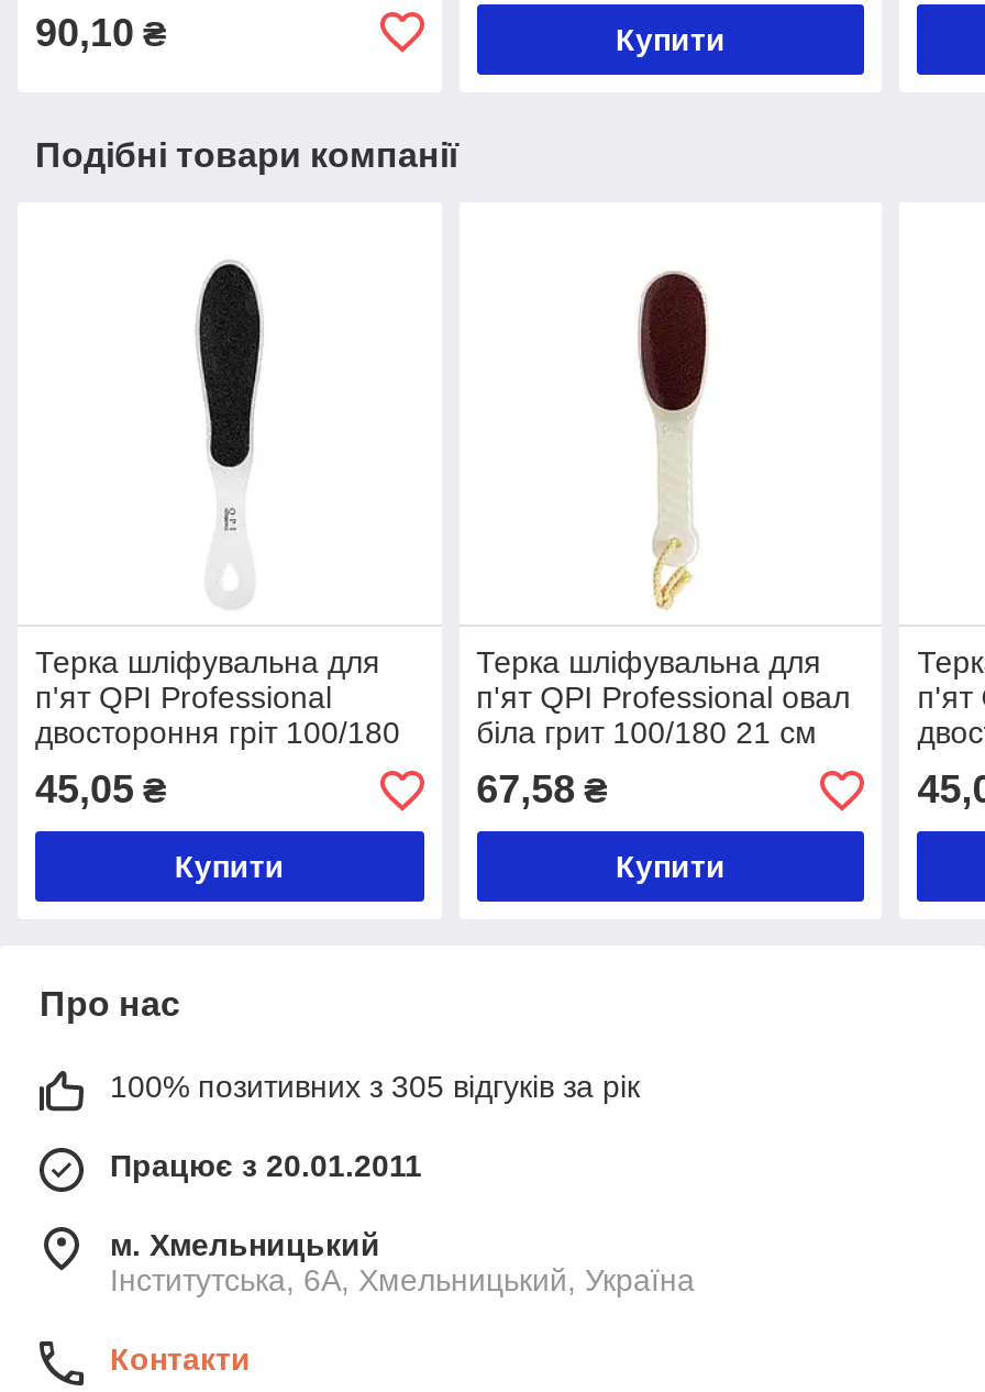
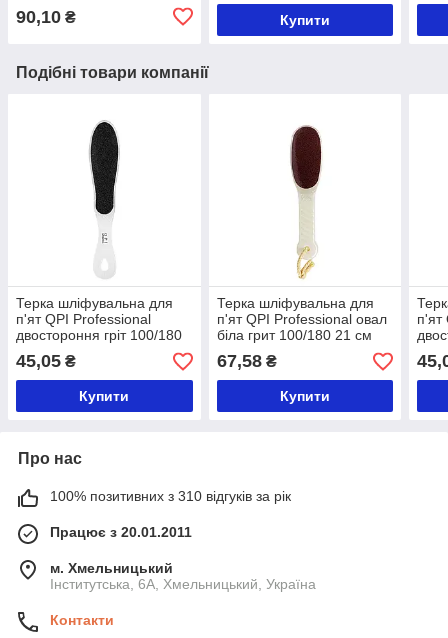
[110,1070,640,1105] 100% позитивних з 305 відгуків за рік -> [50,488,291,504] 100% позитивних з 310 відгуків за рік

